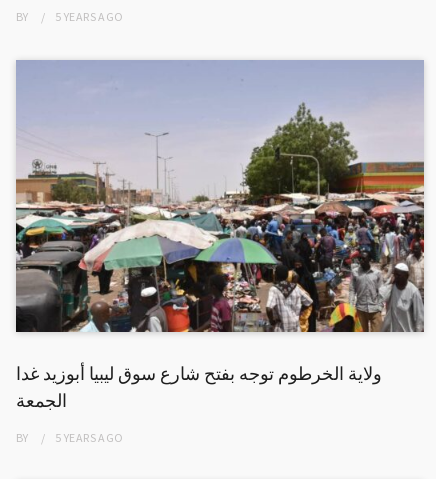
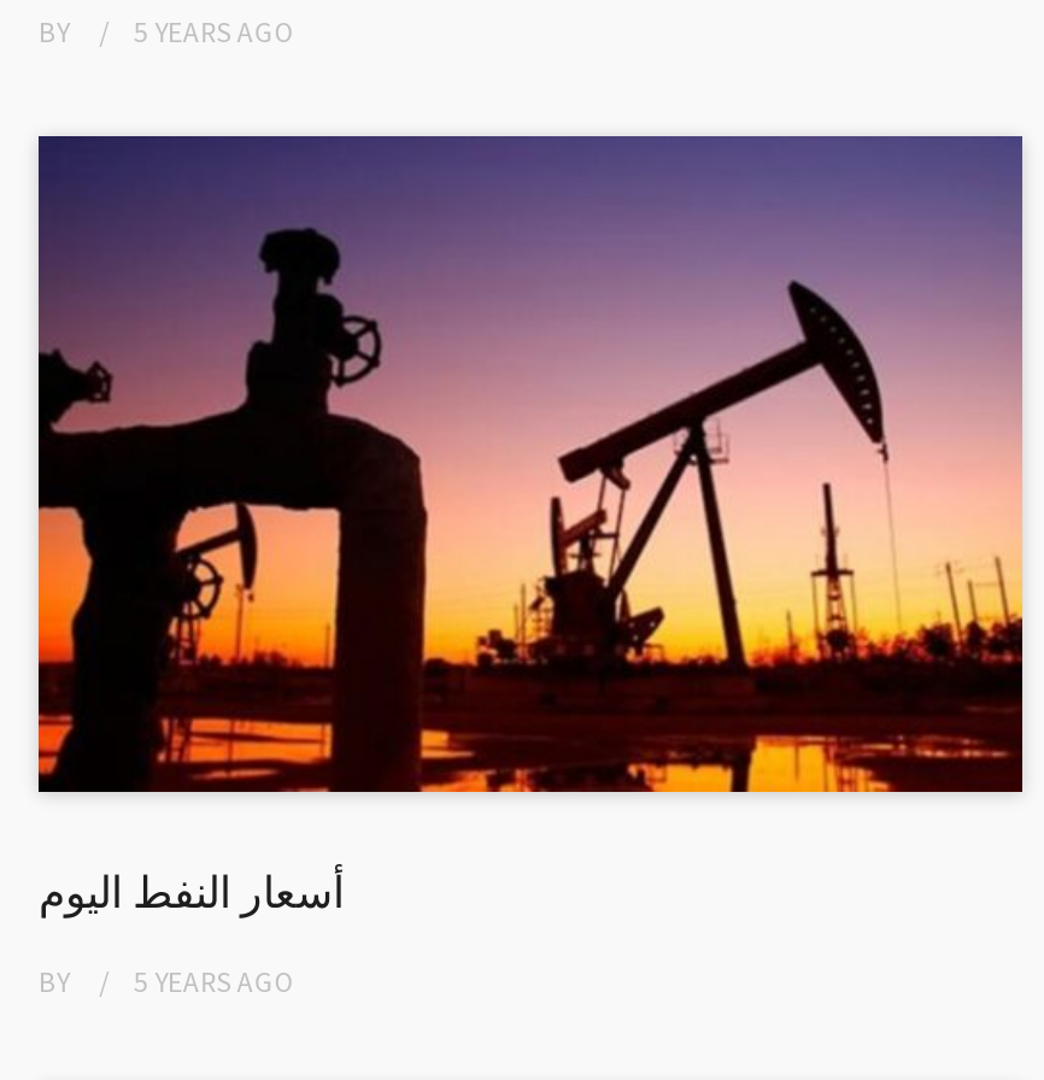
[15,60,425,412] [image] | ولاية الخرطوم توجه بفتح شارع سوق ليبيا أبوزيد غدا | الجمعة -> [36,135,1022,919] [image] | أسعار النفط اليوم

